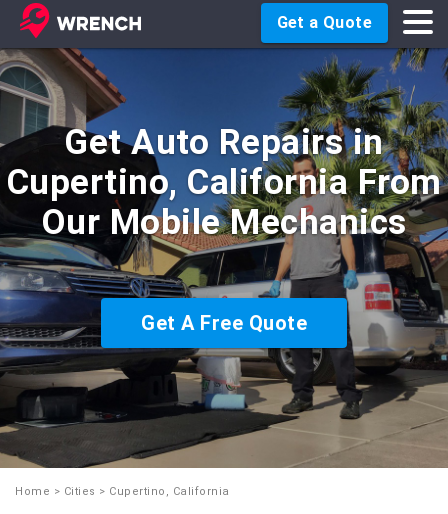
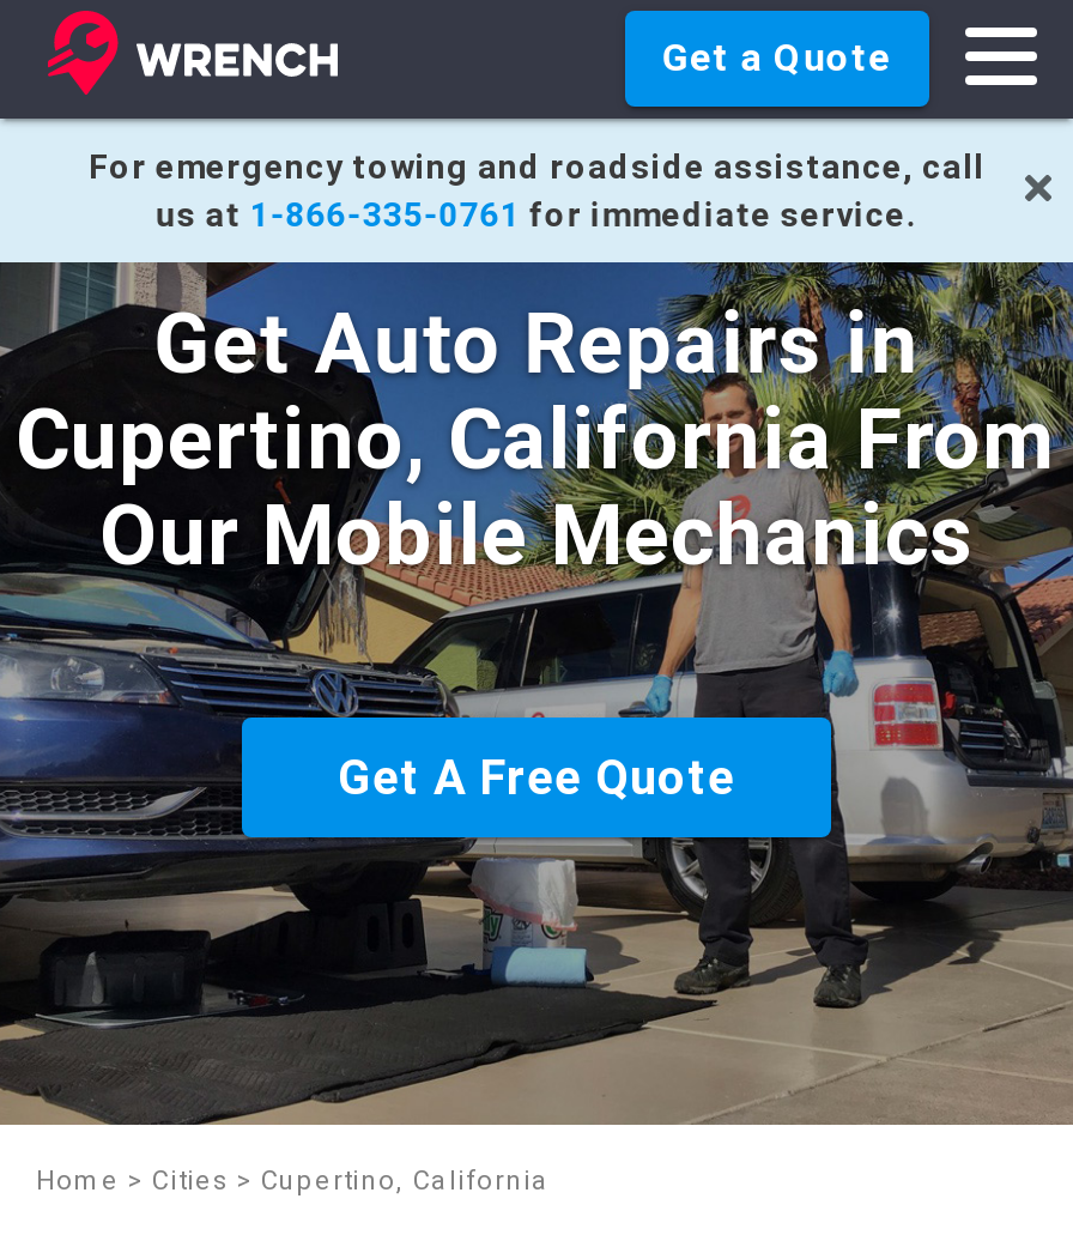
none -> [89,147,984,234] For emergency towing and roadside assistance, call | us at 1-866-335-0761 for immediate service.
[3,48,445,109] [image] -> [7,116,1066,265] [image]

